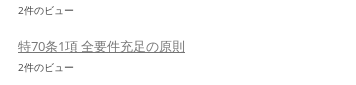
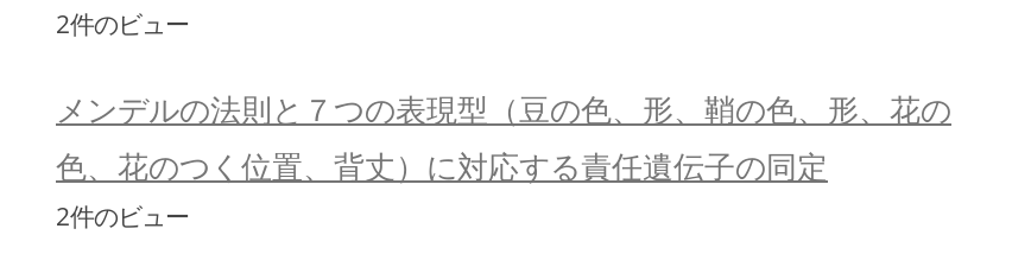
[18,37,185,55] 特70条1項 全要件充足の原則 -> [56,88,951,188] メンデルの法則と７つの表現型（豆の色、形、鞘の色、形、花の | 色、花のつく位置、背丈）に対応する責任遺伝子の同定

